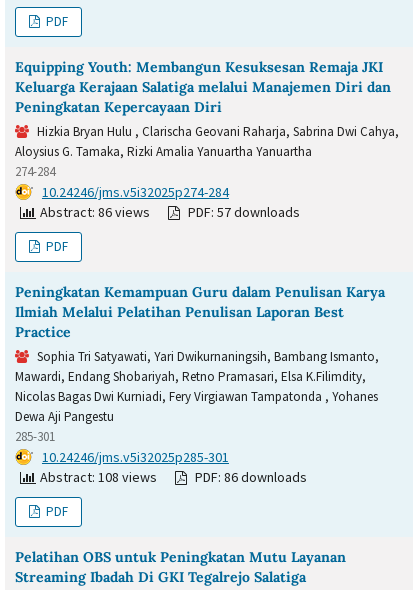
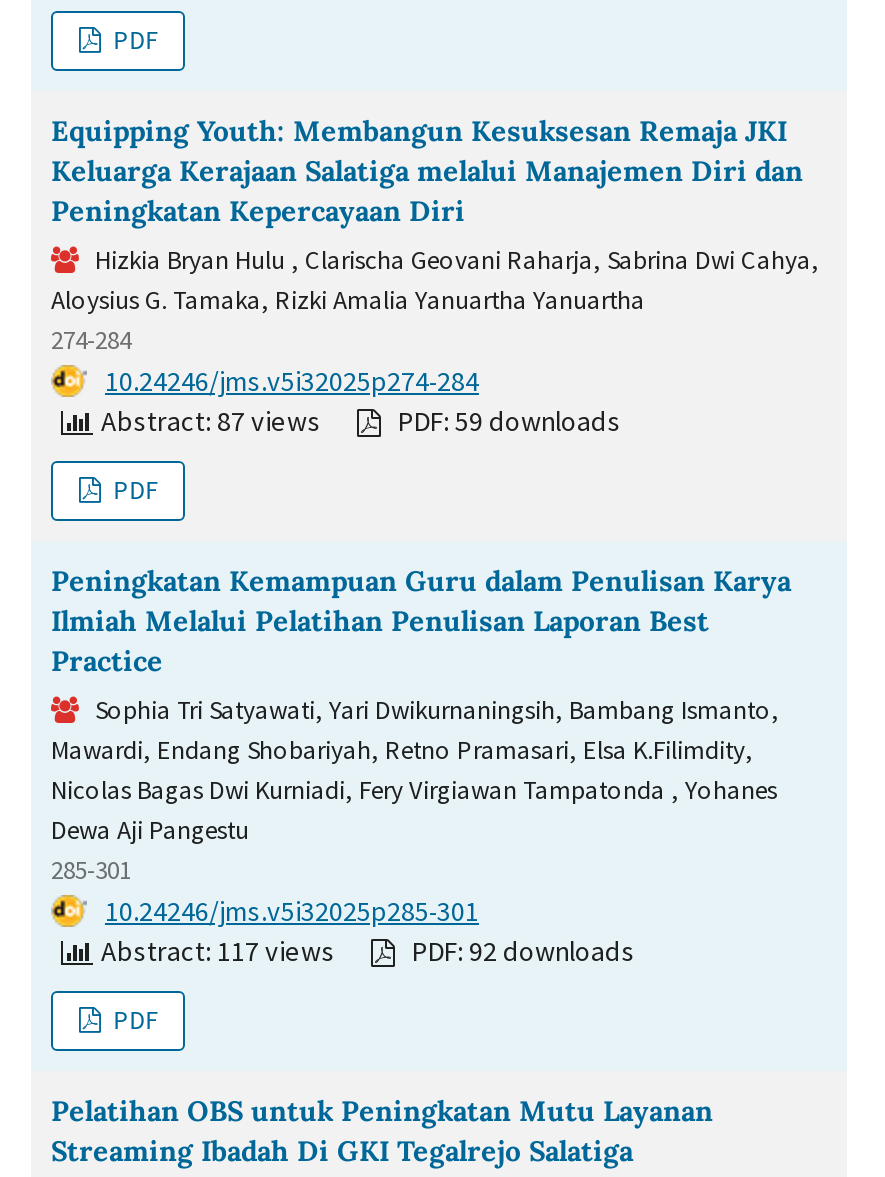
[40,203,150,221] Abstract: 86 views -> [101,403,321,439] Abstract: 87 views
[188,203,300,221] PDF: 57 downloads -> [397,403,621,439] PDF: 59 downloads
[40,468,157,486] Abstract: 108 views -> [101,933,335,969] Abstract: 117 views
[195,468,307,486] PDF: 86 downloads -> [411,933,635,969] PDF: 92 downloads

